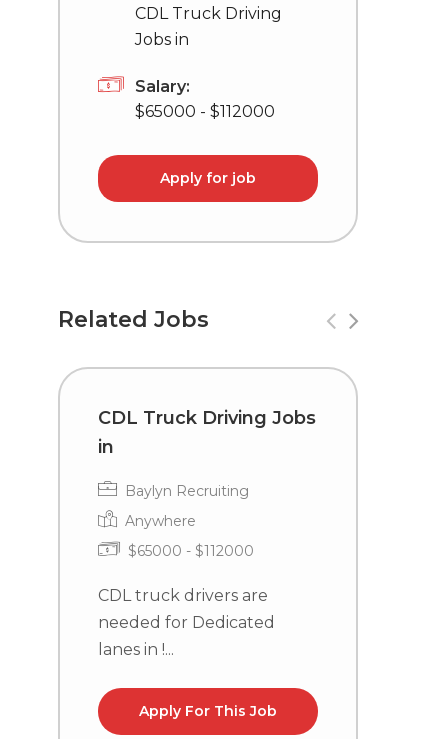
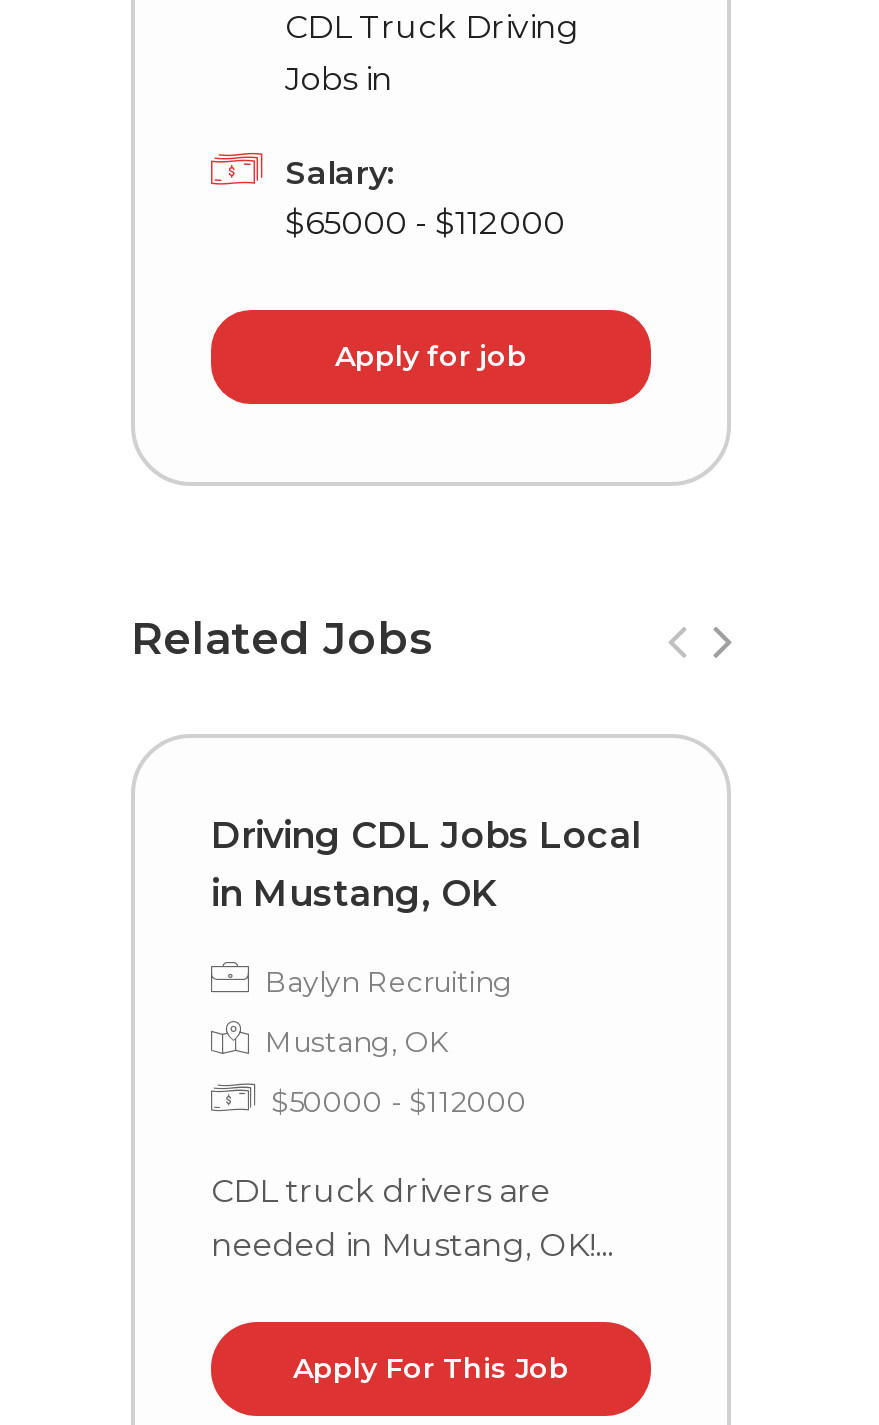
[98,407,316,458] CDL Truck Driving Jobs | in -> [211,814,641,916] Driving CDL Jobs Local | in Mustang, OK
[121,512,196,530] Anywhere -> [265,1024,449,1060] Mustang, OK
[124,542,254,560] $65000 - $112000 -> [263,1084,527,1120] $50000 - $112000
[98,613,275,659] needed for Dedicated | lanes in !... -> [211,1226,613,1264] needed in Mustang, OK!...

